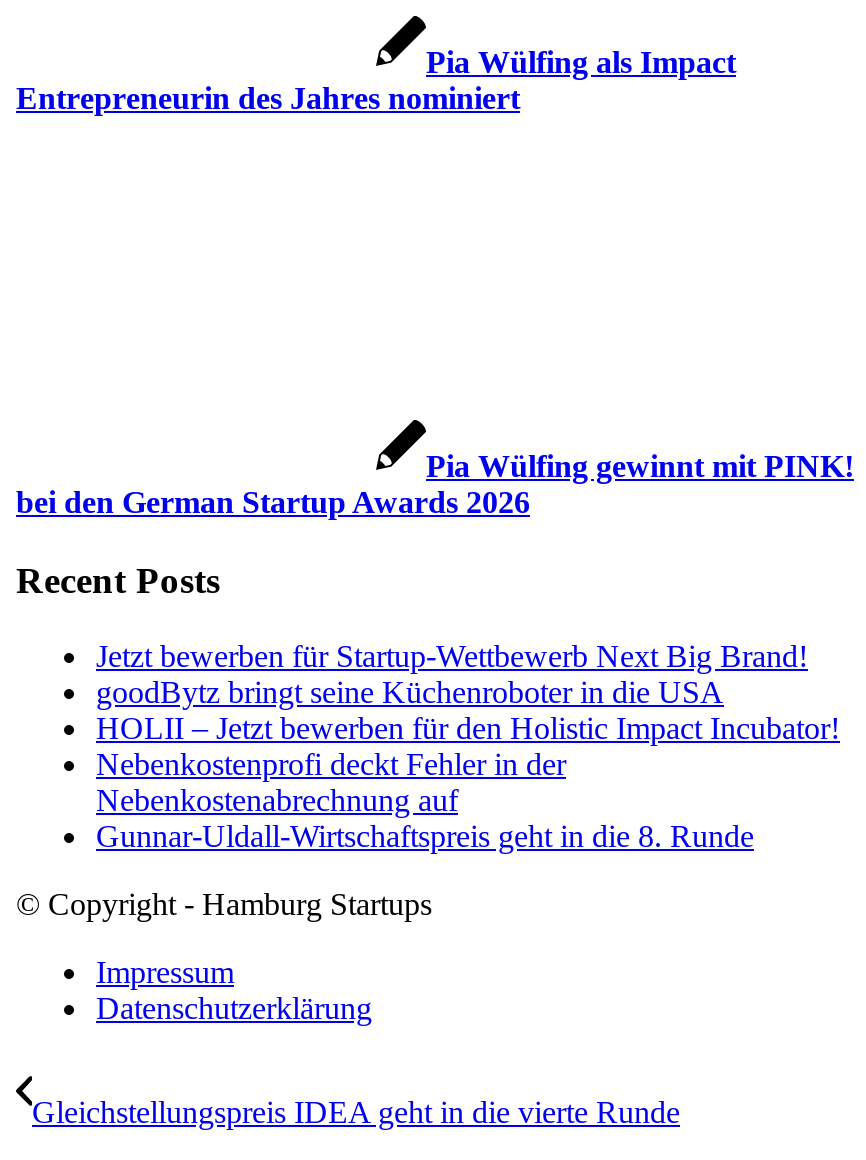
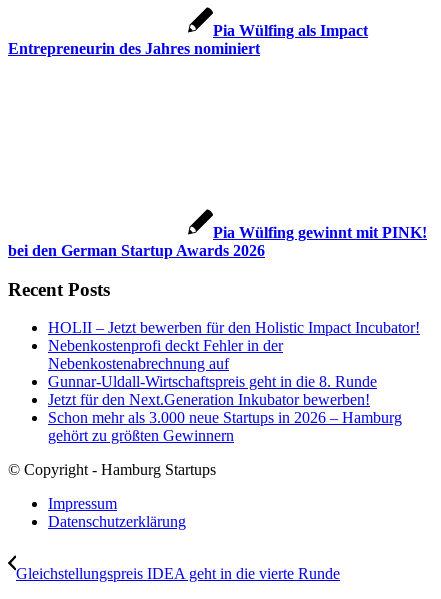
[96,640,808,710] Jetzt bewerben für Startup-Wettbewerb Next Big Brand! | goodBytz bringt seine Küchenroboter in die USA -> none
moved [96,712,840,854] -> [48,319,420,390]: HOLII – Jetzt bewerben für den Holistic Impact Incubator! | Nebenkostenprofi deckt Fehler in der | Nebenkostenabrechnung auf | Gunnar-Uldall-Wirtschaftspreis geht in die 8. Runde
none -> [48,391,402,444] Jetzt für den Next.Generation Inkubator bewerben! | Schon mehr als 3.000 neue Startups in 2026 – Hamburg | gehört zu größten Gewinnern

